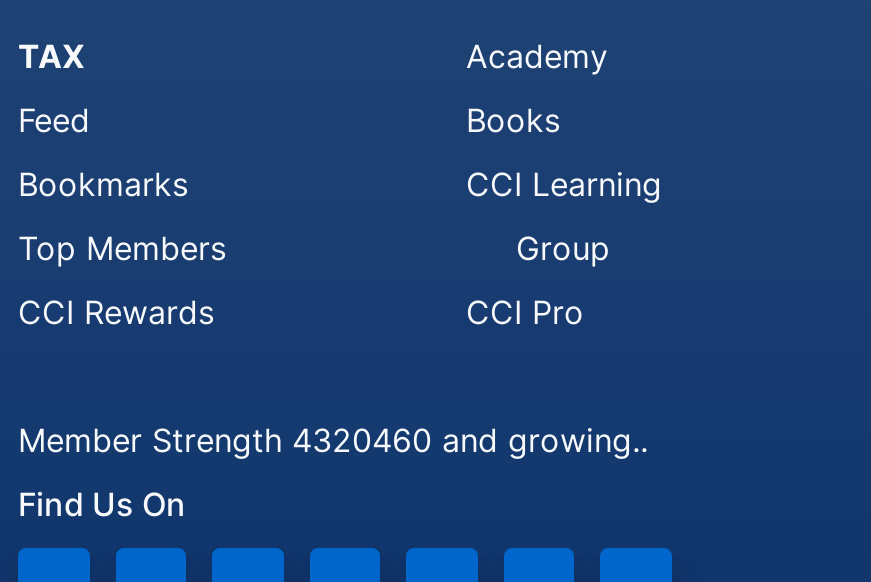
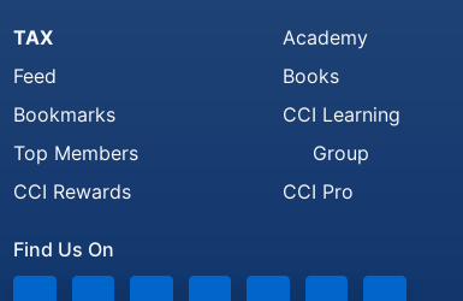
[18,420,648,460] Member Strength 4320460 and growing.. -> none

